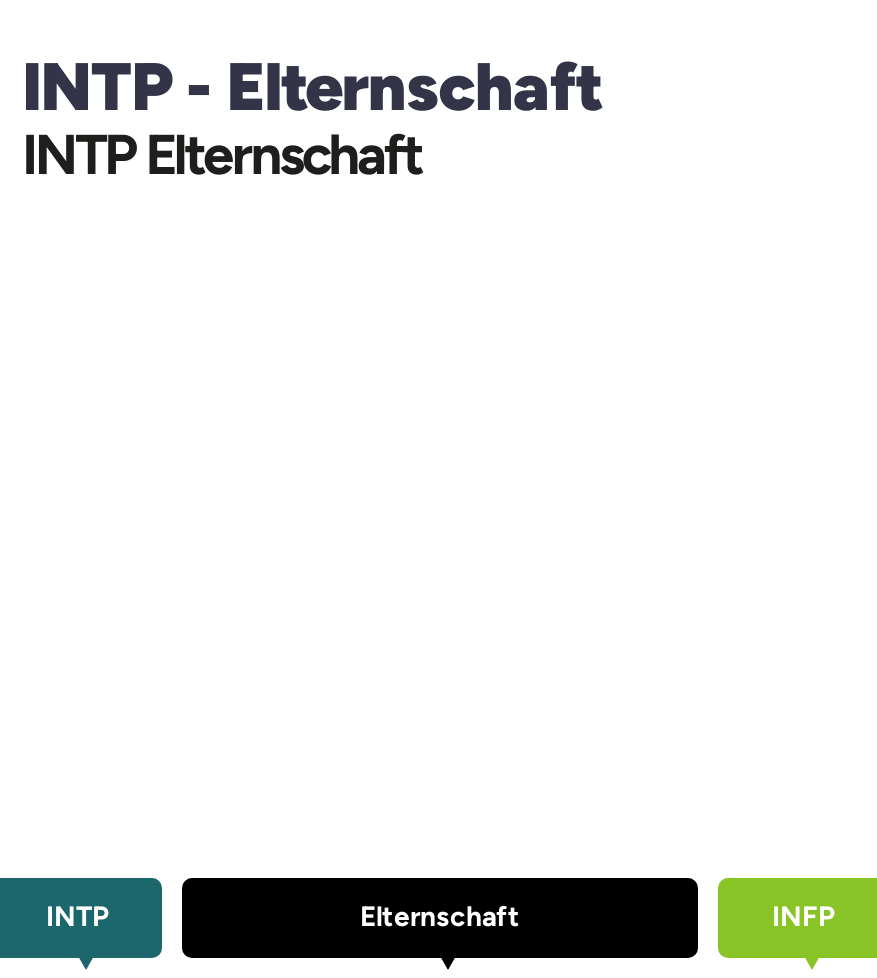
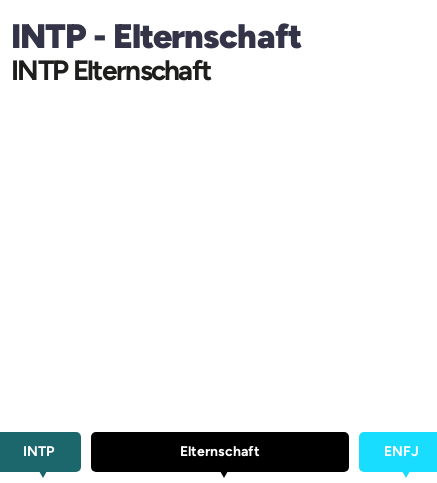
[772,900,834,934] INFP -> [384,443,419,460] ENFJ

